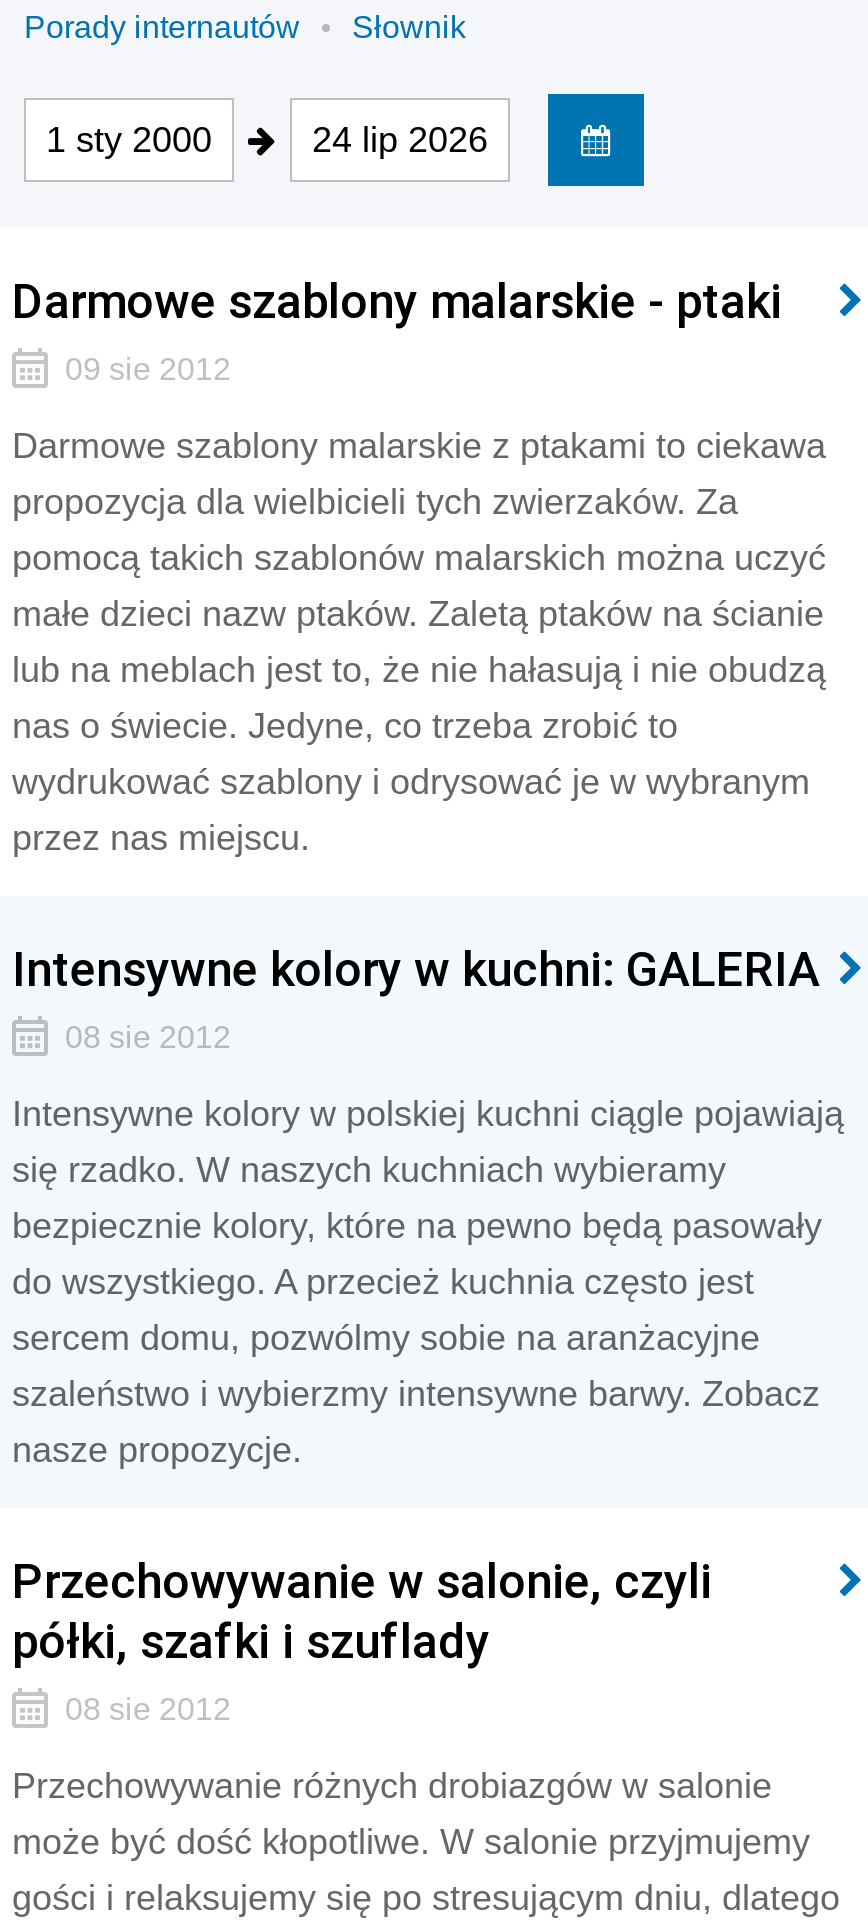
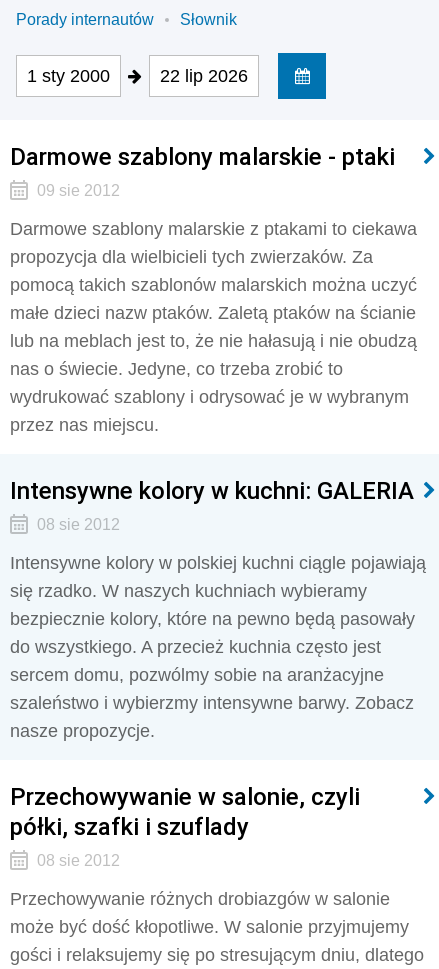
[312,120,488,160] 24 lip 2026 -> [160,66,248,86] 22 lip 2026

